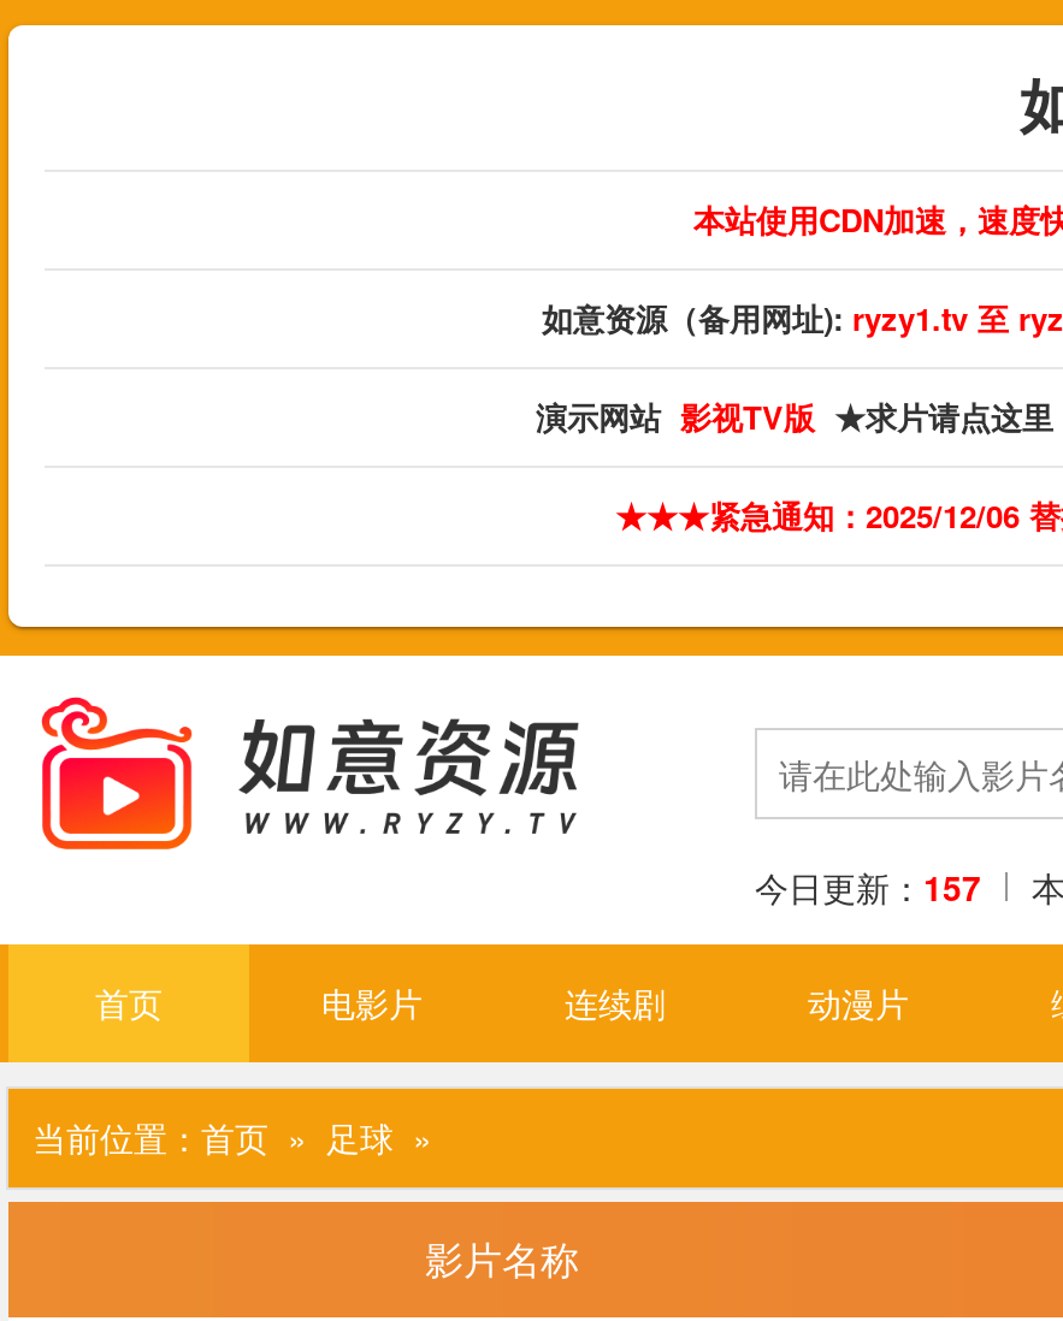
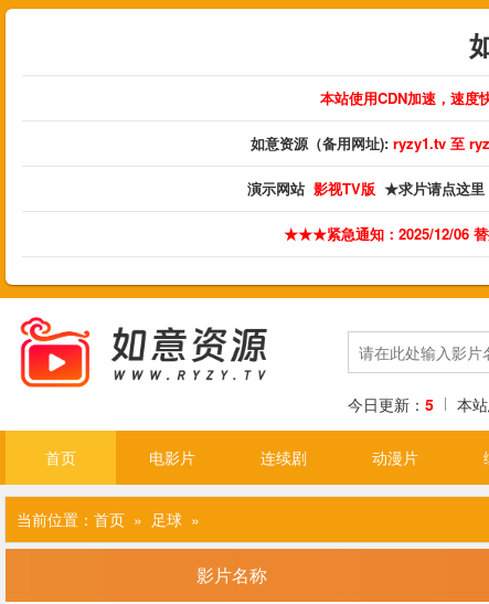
[755,863,981,911] 今日更新：157 -> [348,393,434,415] 今日更新：5

